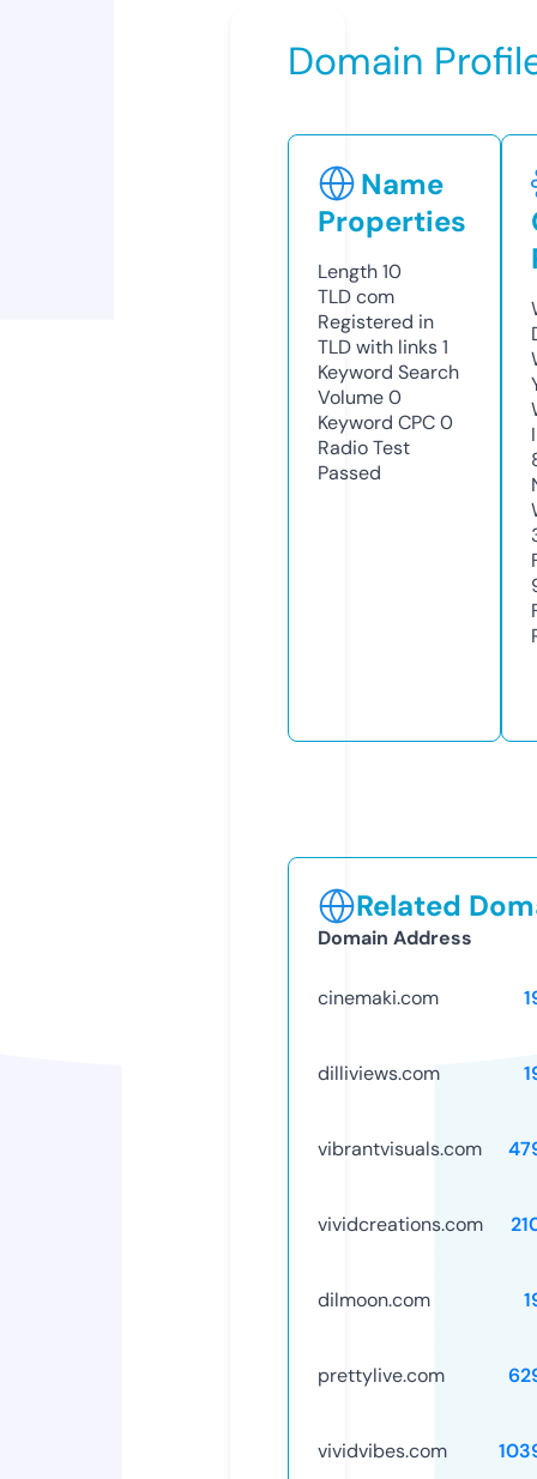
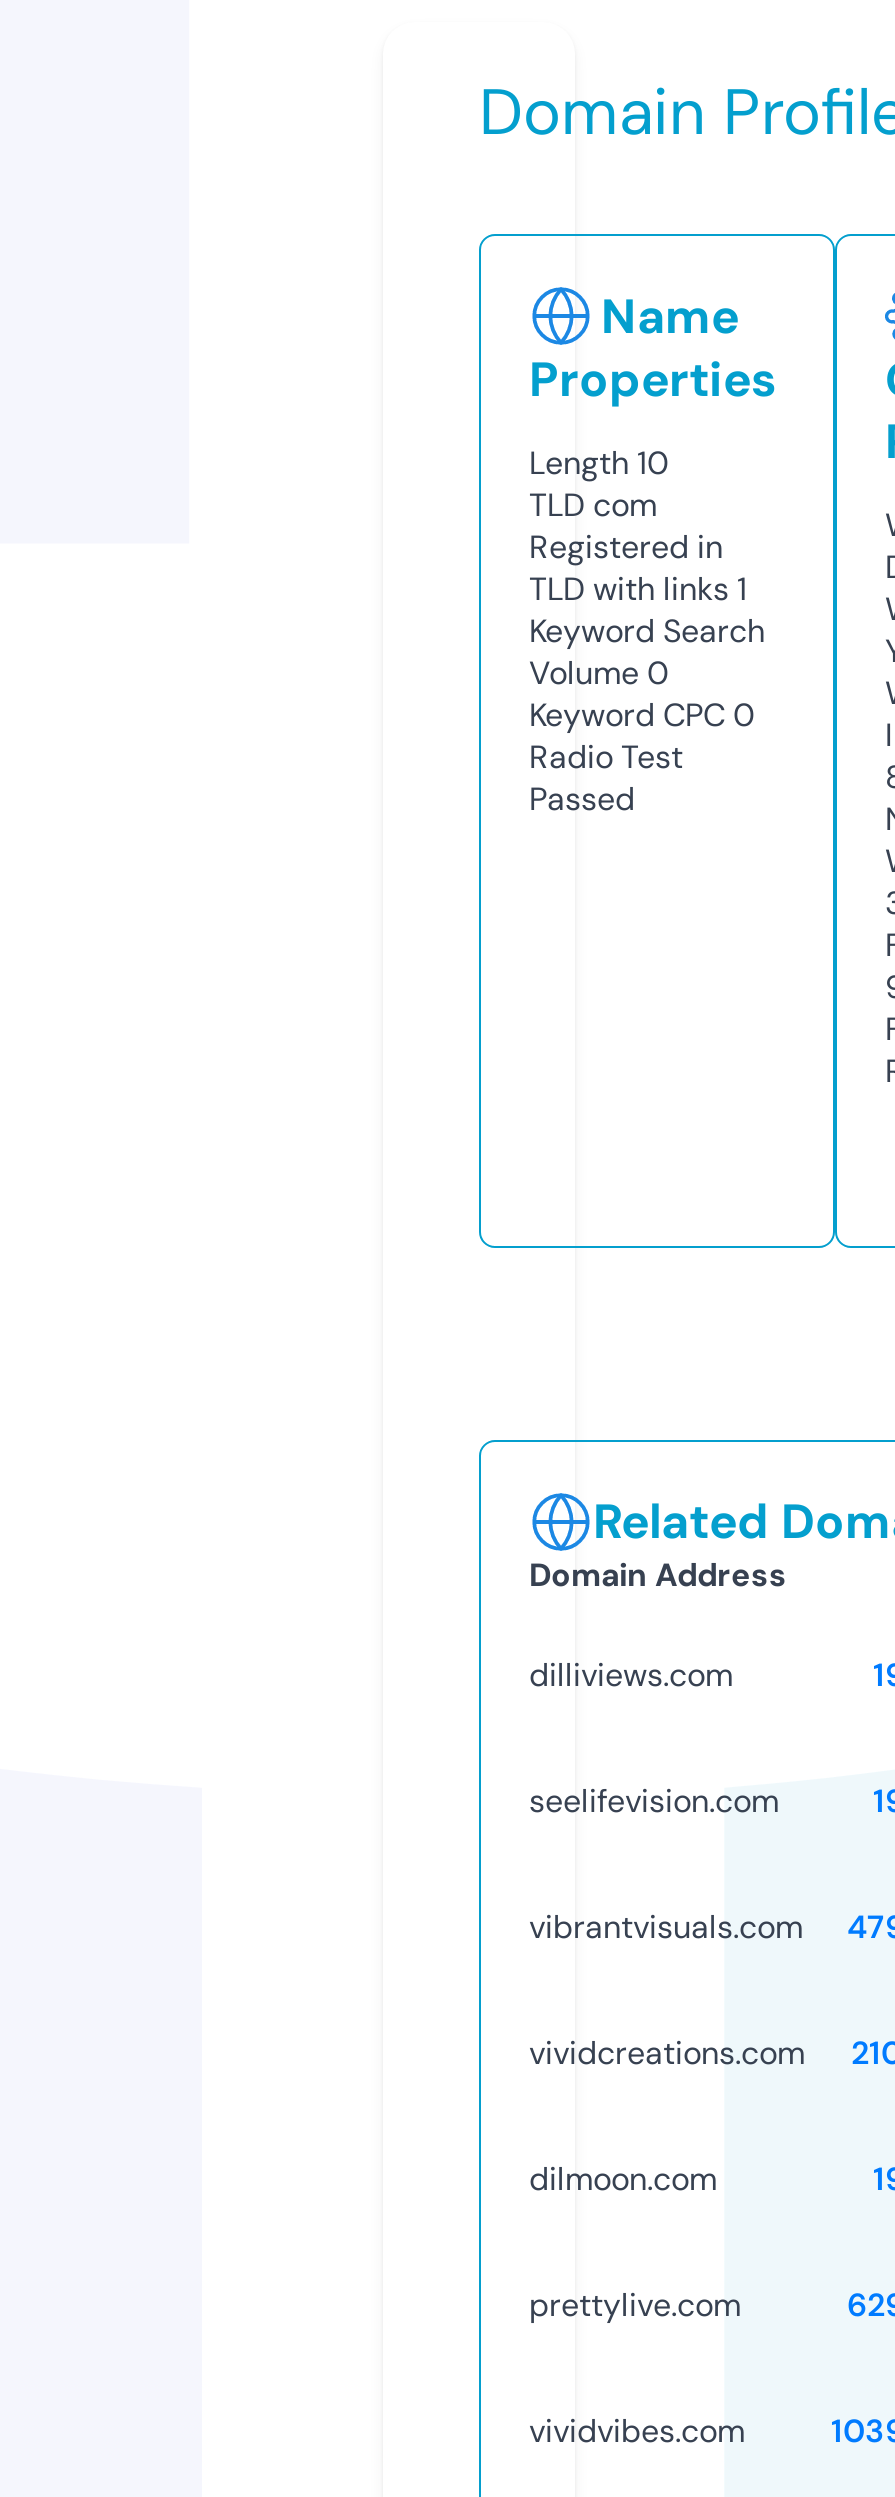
[318,985,439,1010] cinemaki.com -> none
moved [318,1060,440,1086] -> [529,1654,733,1696]: dilliviews.com
none -> [529,1780,779,1822] seelifevision.com

